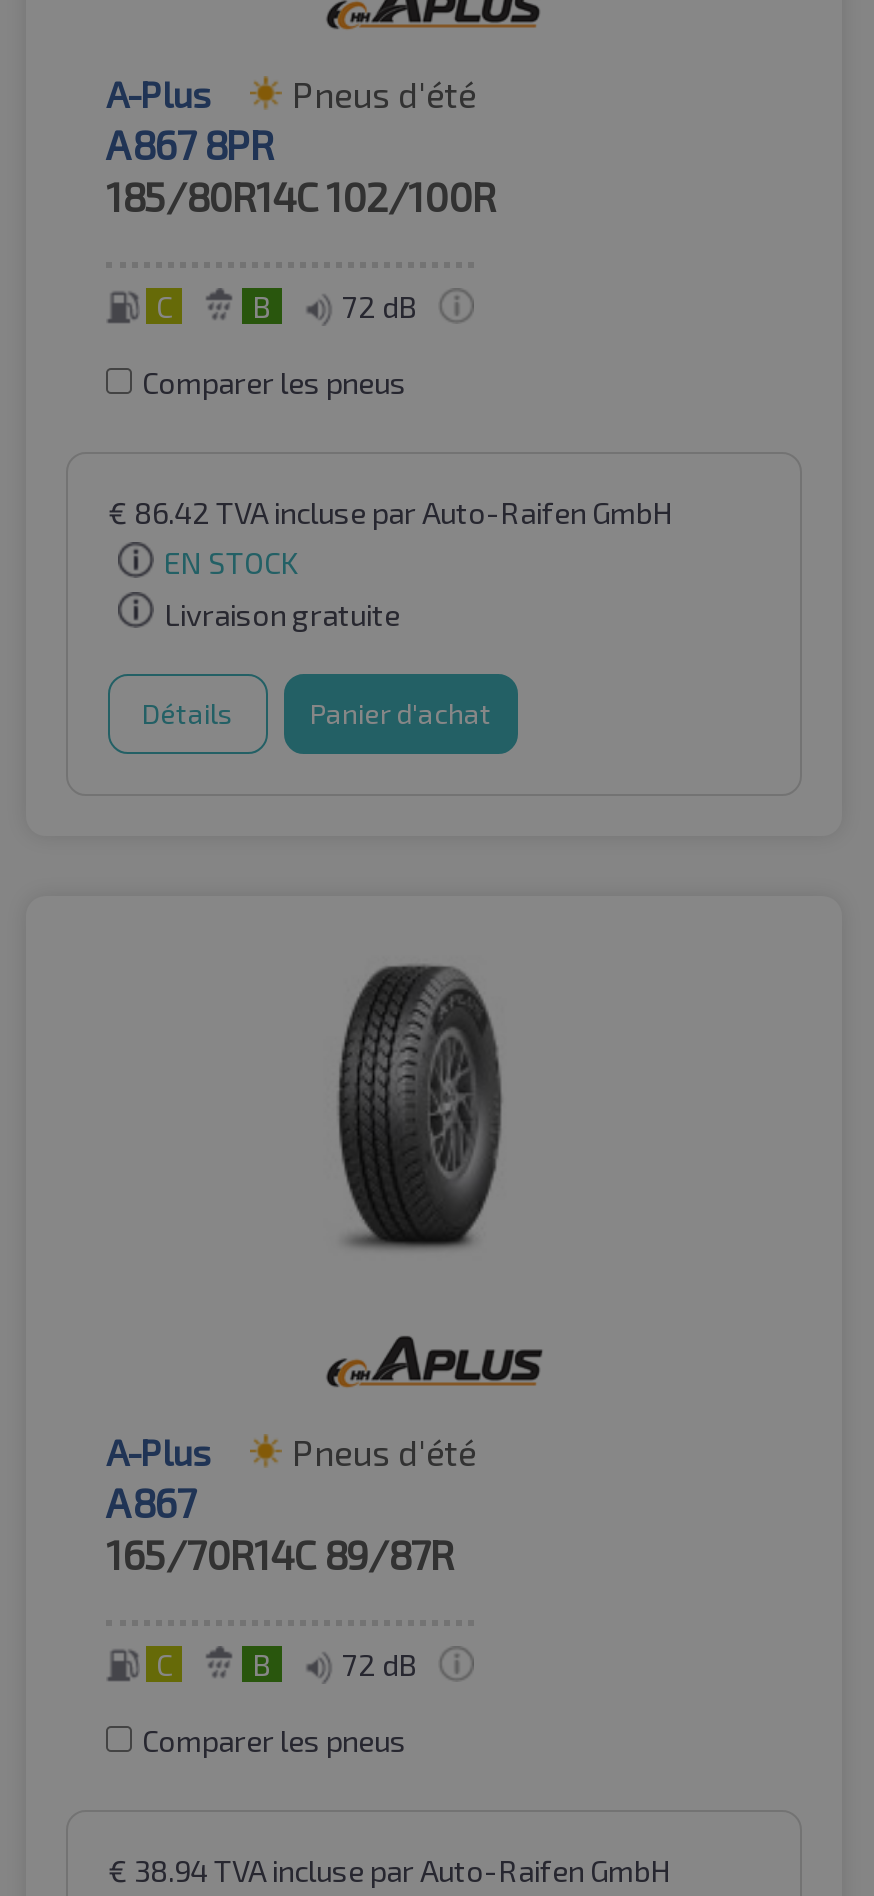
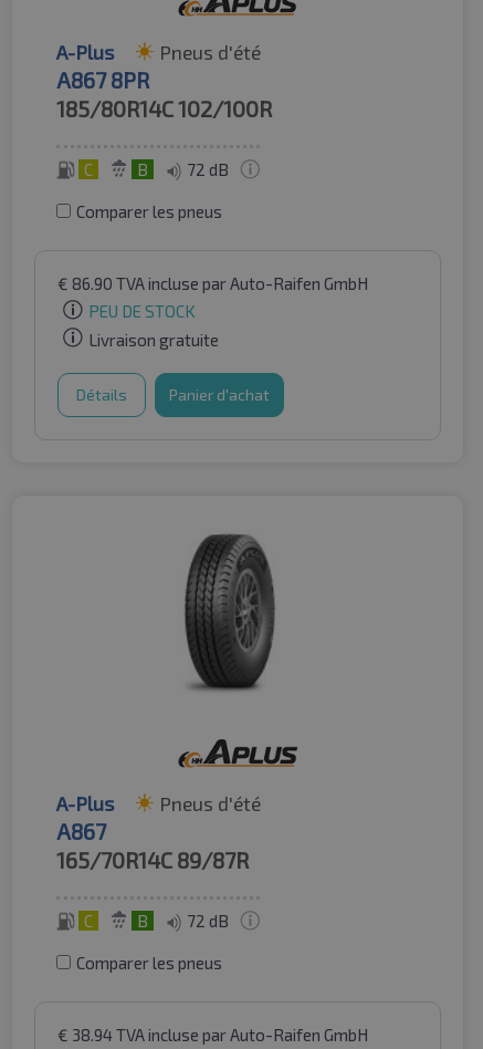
[108,493,672,581] € 86.42 TVA incluse par Auto-Raifen GmbH | EN STOCK -> [57,273,368,321] € 86.90 TVA incluse par Auto-Raifen GmbH | PEU DE STOCK

